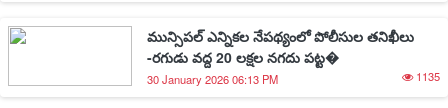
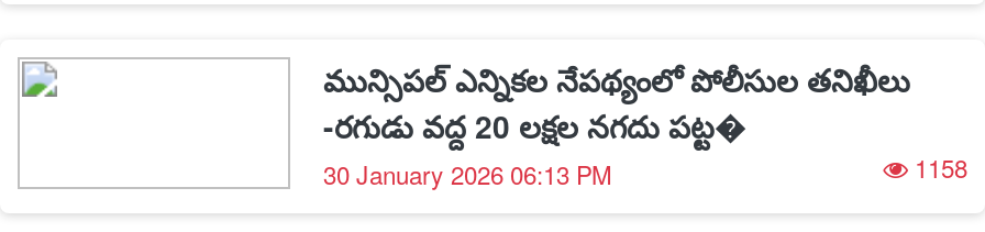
[413,68,440,84] 1135 -> [908,149,967,184] 1158

